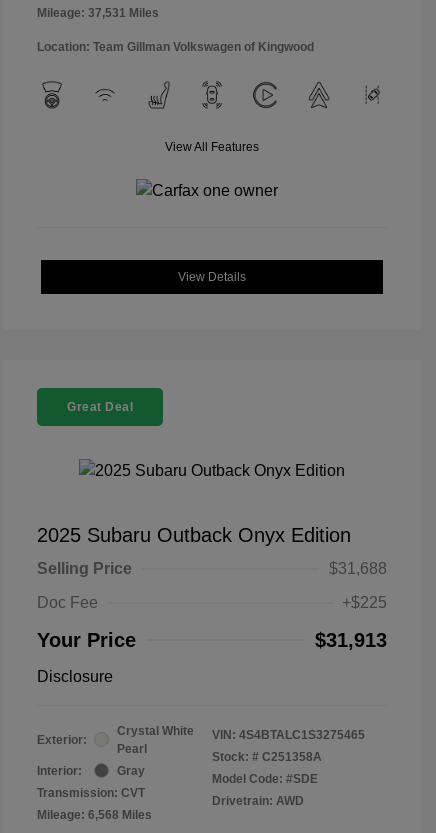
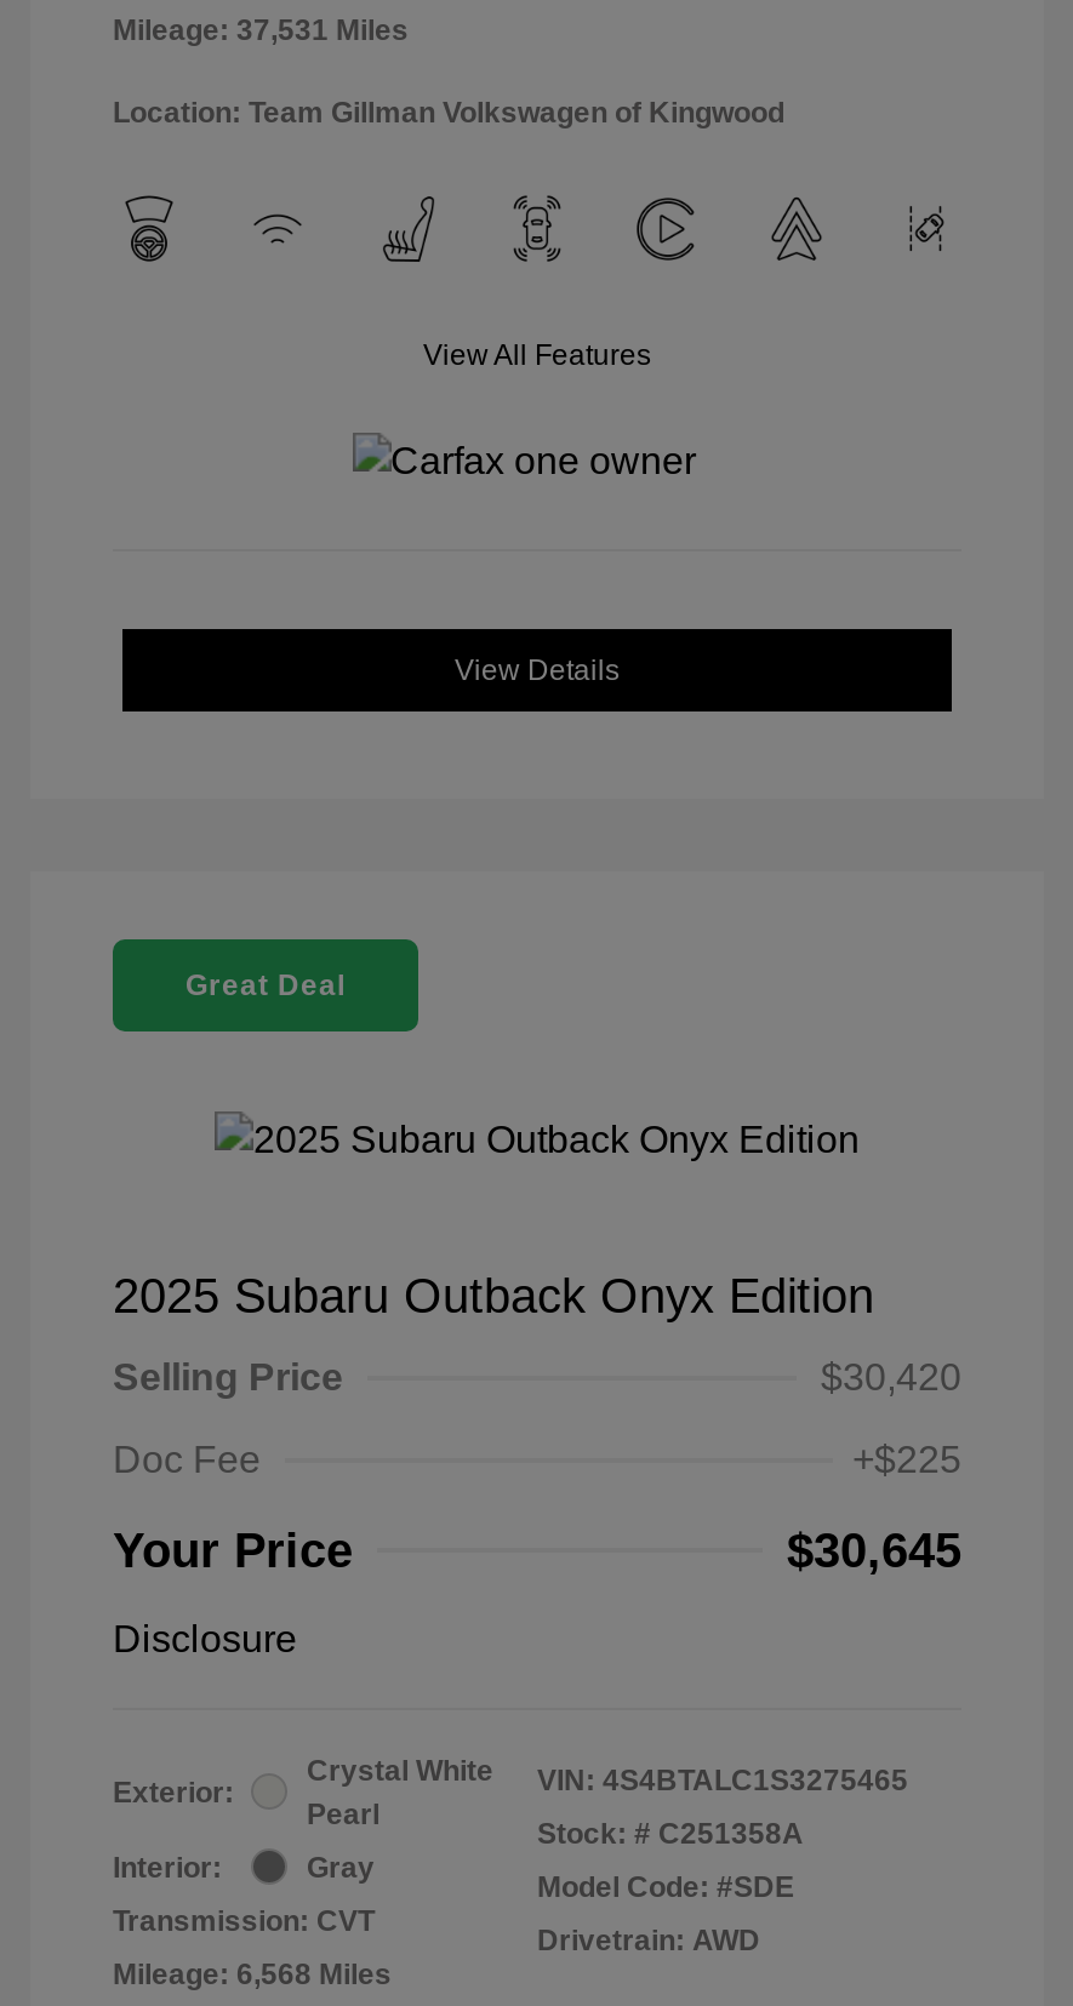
[329,560,387,577] $31,688 -> [821,1356,961,1397] $30,420
[315,629,387,651] $31,913 -> [787,1523,961,1576] $30,645

